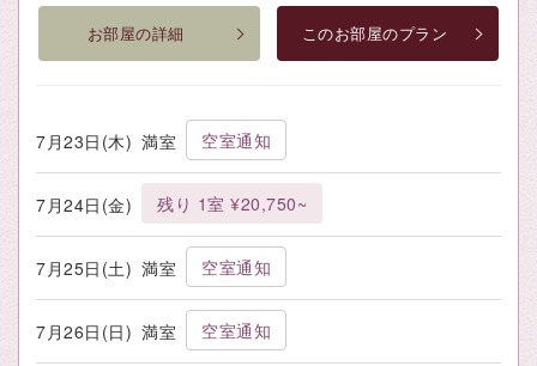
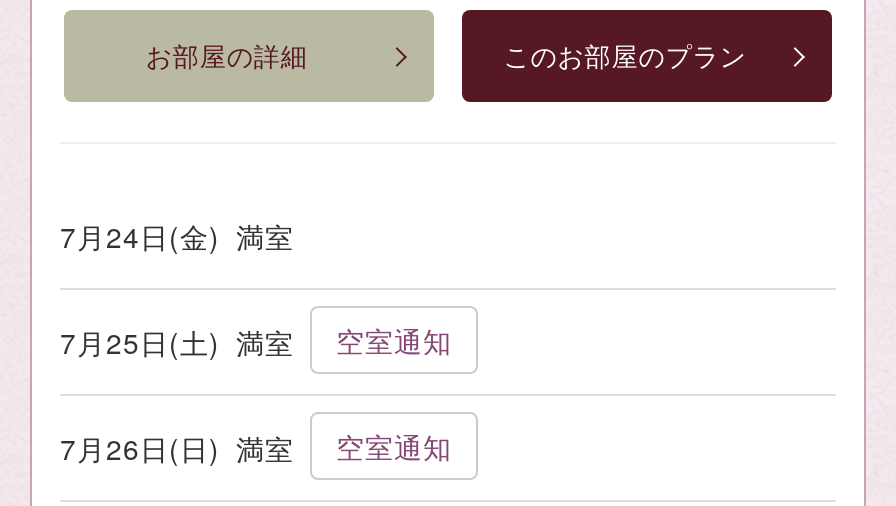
[36,127,307,216] 7月23日(木) 満室 | 空室通知 | 7月24日(金) | 残り 1室 ¥20,750~ -> [60,215,294,255] 7月24日(金) 満室

